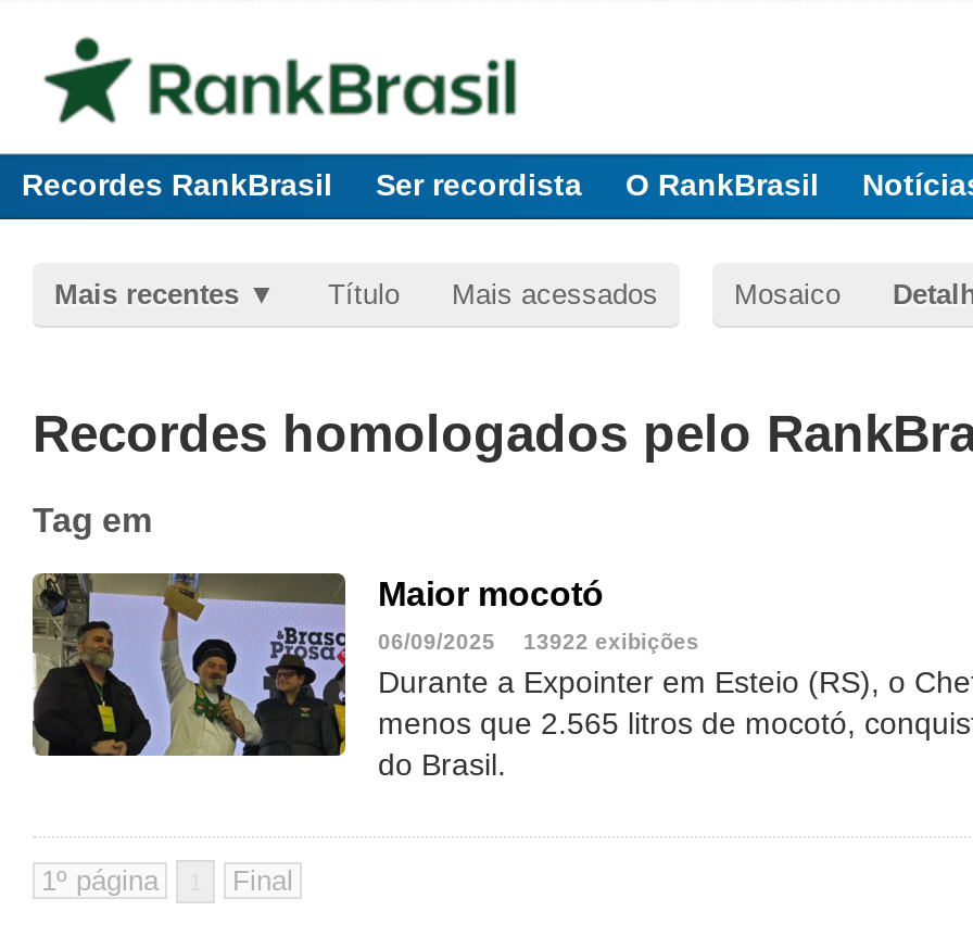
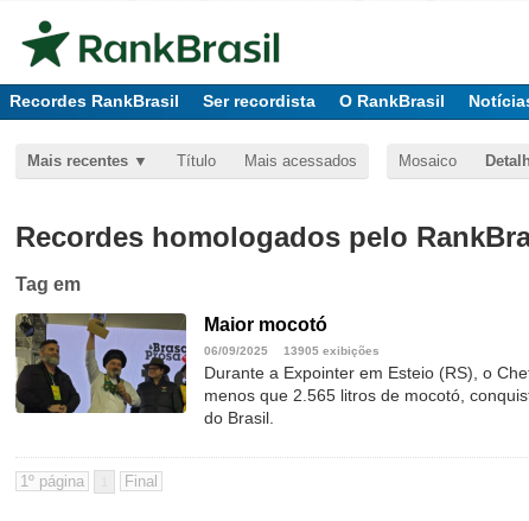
[378,631,699,655] 06/09/2025 13922 exibições -> [204,345,380,358] 06/09/2025 13905 exibições

